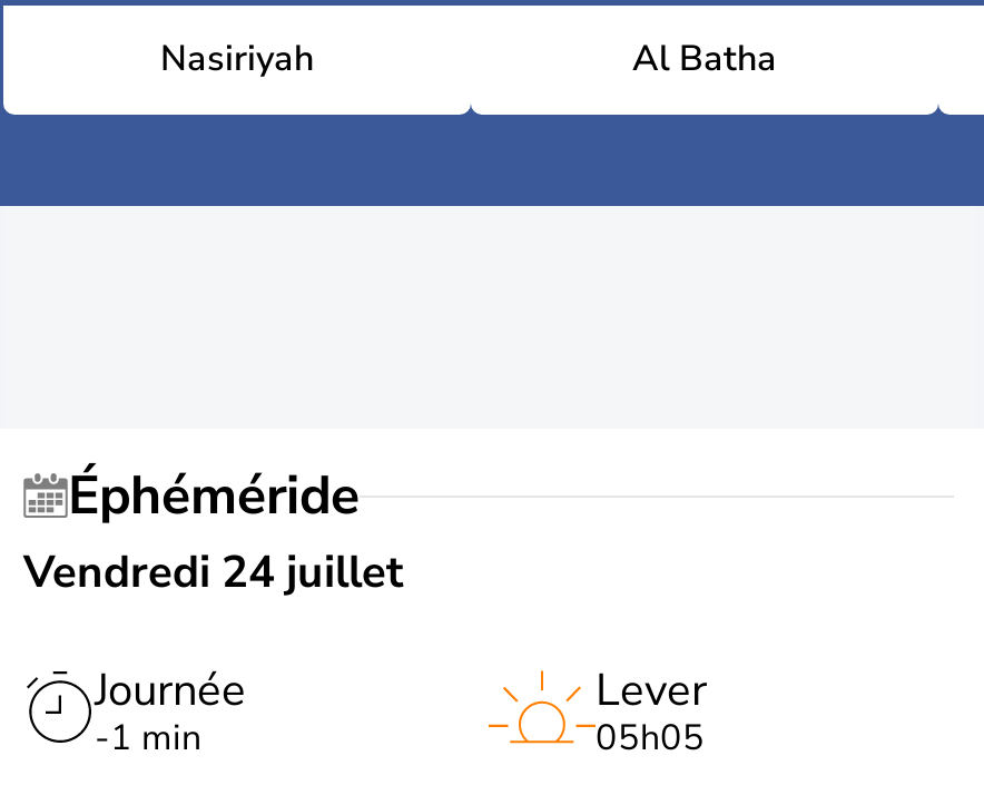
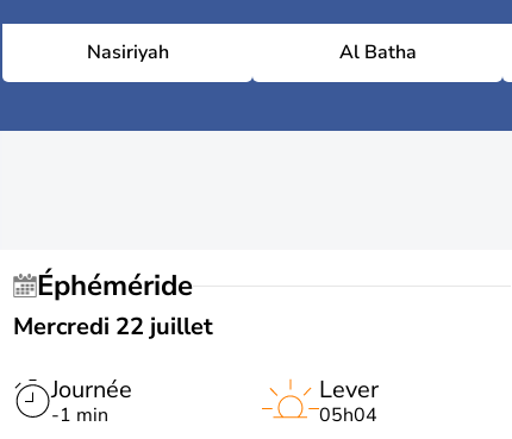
[23,542,404,602] Vendredi 24 juillet -> [13,311,213,343] Mercredi 22 juillet
[596,714,705,763] 05h05 -> [319,402,377,428] 05h04

